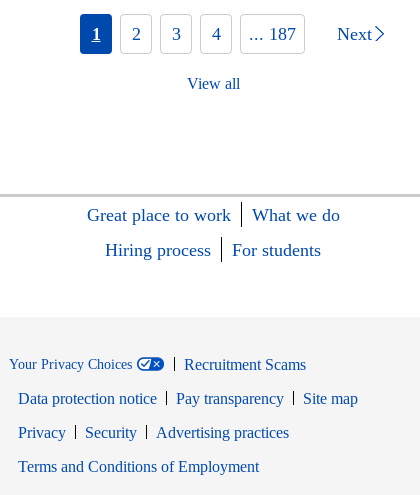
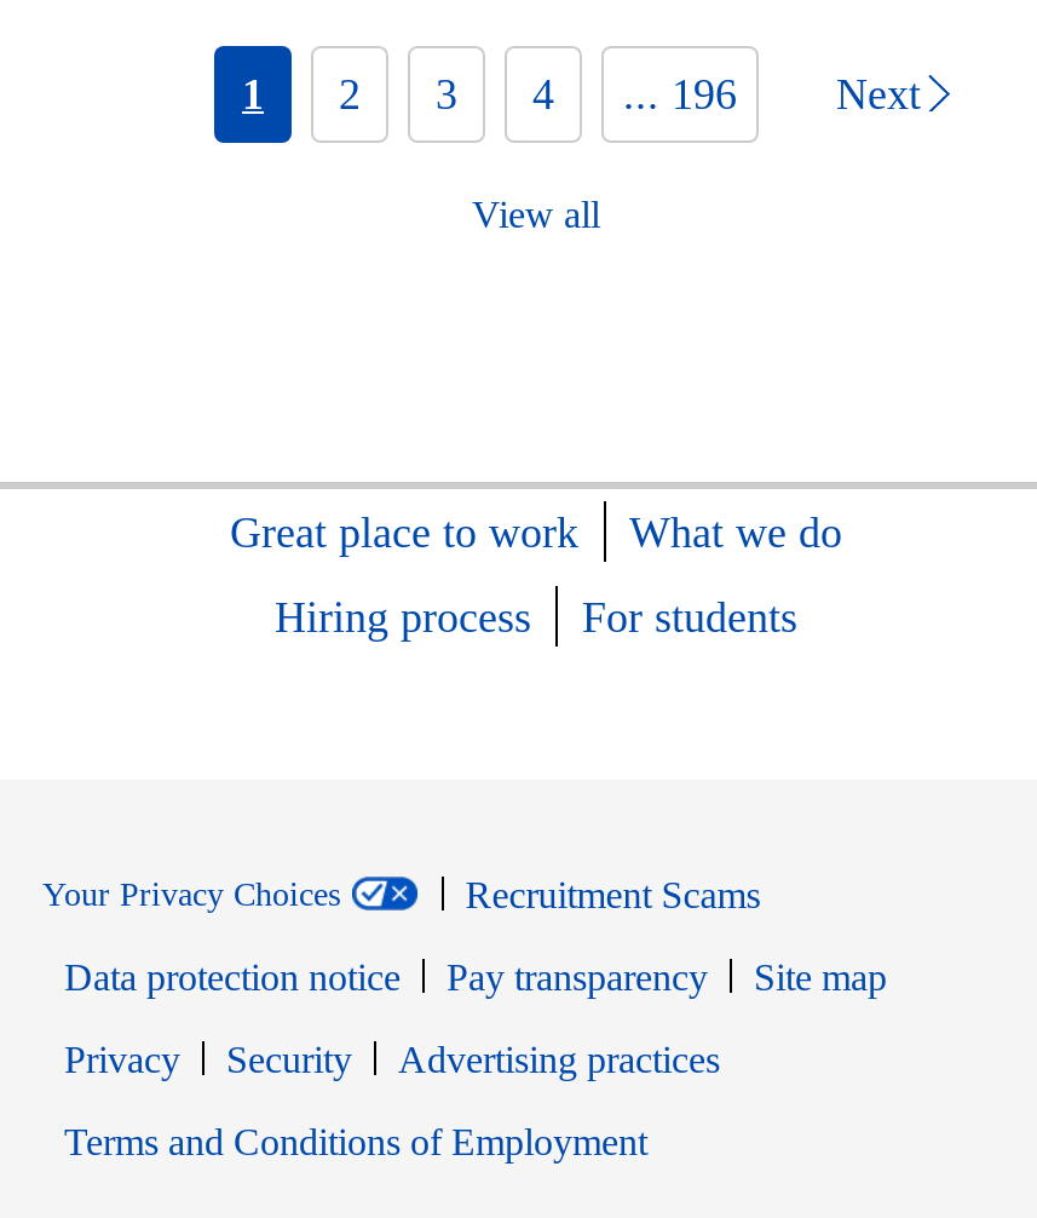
[91,23,296,43] 1 2 3 4 ... 187 -> [242,69,737,117] 1 2 3 4 ... 196

